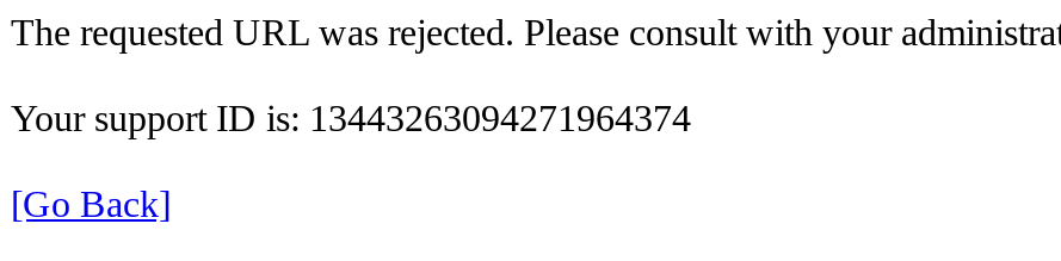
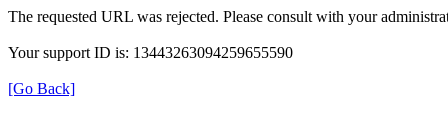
[11,98,691,138] Your support ID is: 13443263094271964374 -> [8,44,293,61] Your support ID is: 13443263094259655590

